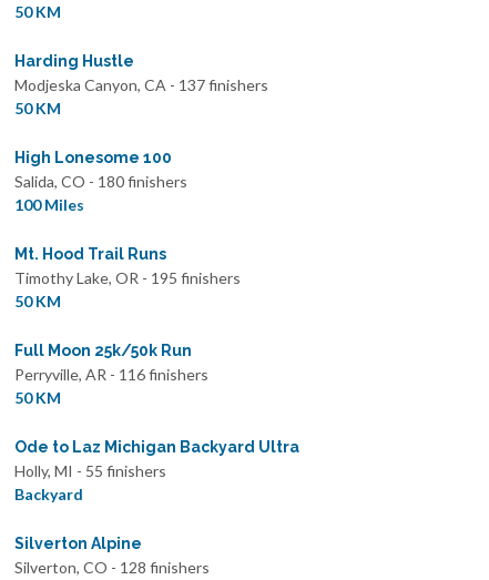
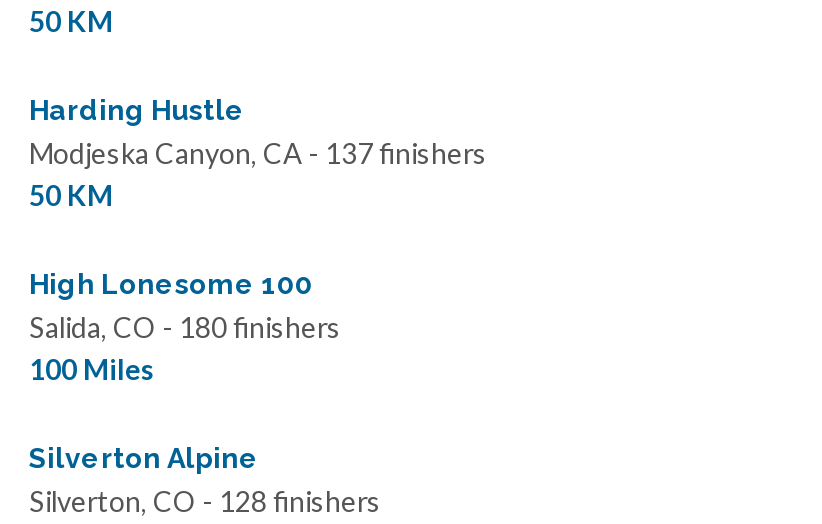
[14,245,299,504] Mt. Hood Trail Runs | Timothy Lake, OR - 195 finishers | 50 KM | Full Moon 25k/50k Run | Perryville, AR - 116 finishers | 50 KM | Ode to Laz Michigan Backyard Ultra | Holly, MI - 55 finishers | Backyard -> none

